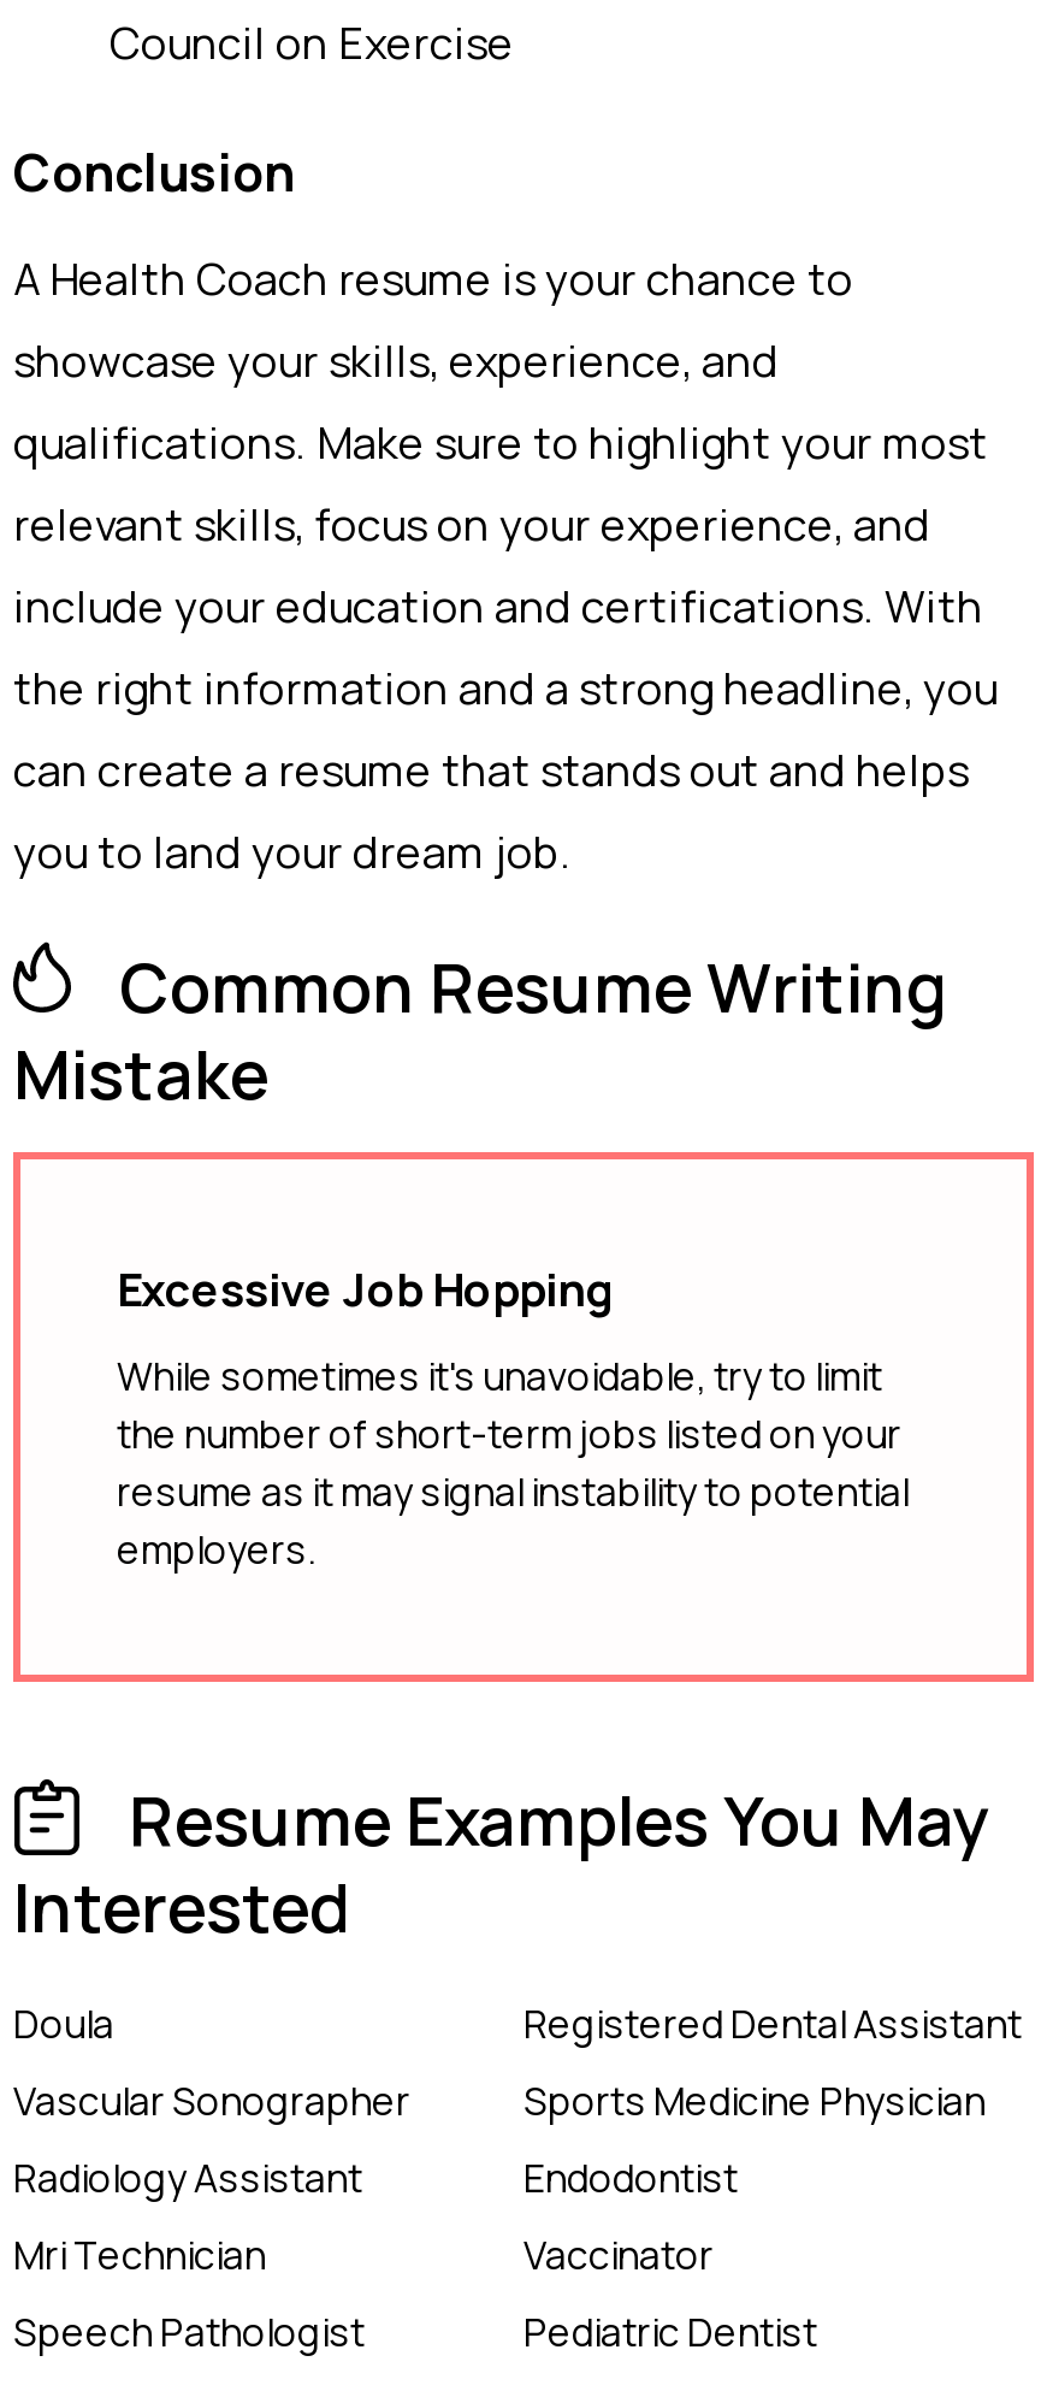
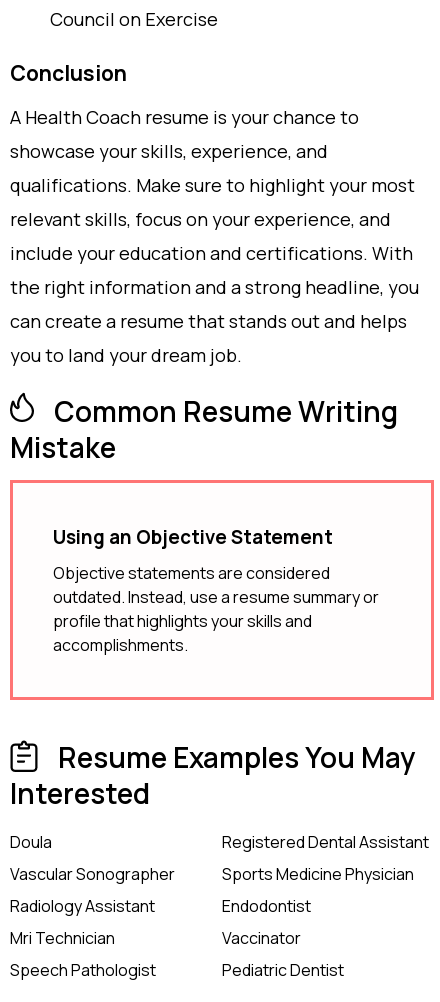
[117,1258,615,1321] Excessive Job Hopping -> [53,524,333,550] Using an Objective Statement
[117,1350,909,1576] While sometimes it's unavoidable, try to limit | the number of short-term jobs listed on your | resume as it may signal instability to potential | employers. -> [53,562,379,656] Objective statements are considered | outdated. Instead, use a resume summary or | profile that highlights your skills and | accomplishments.

